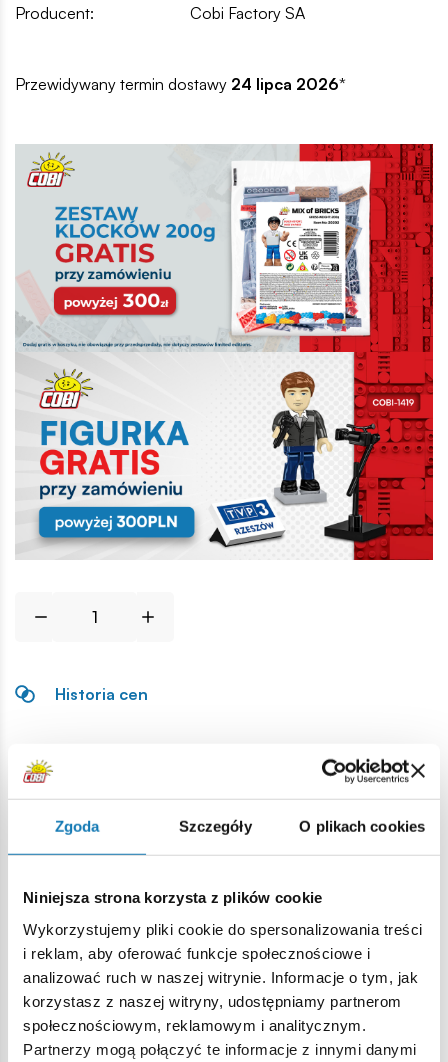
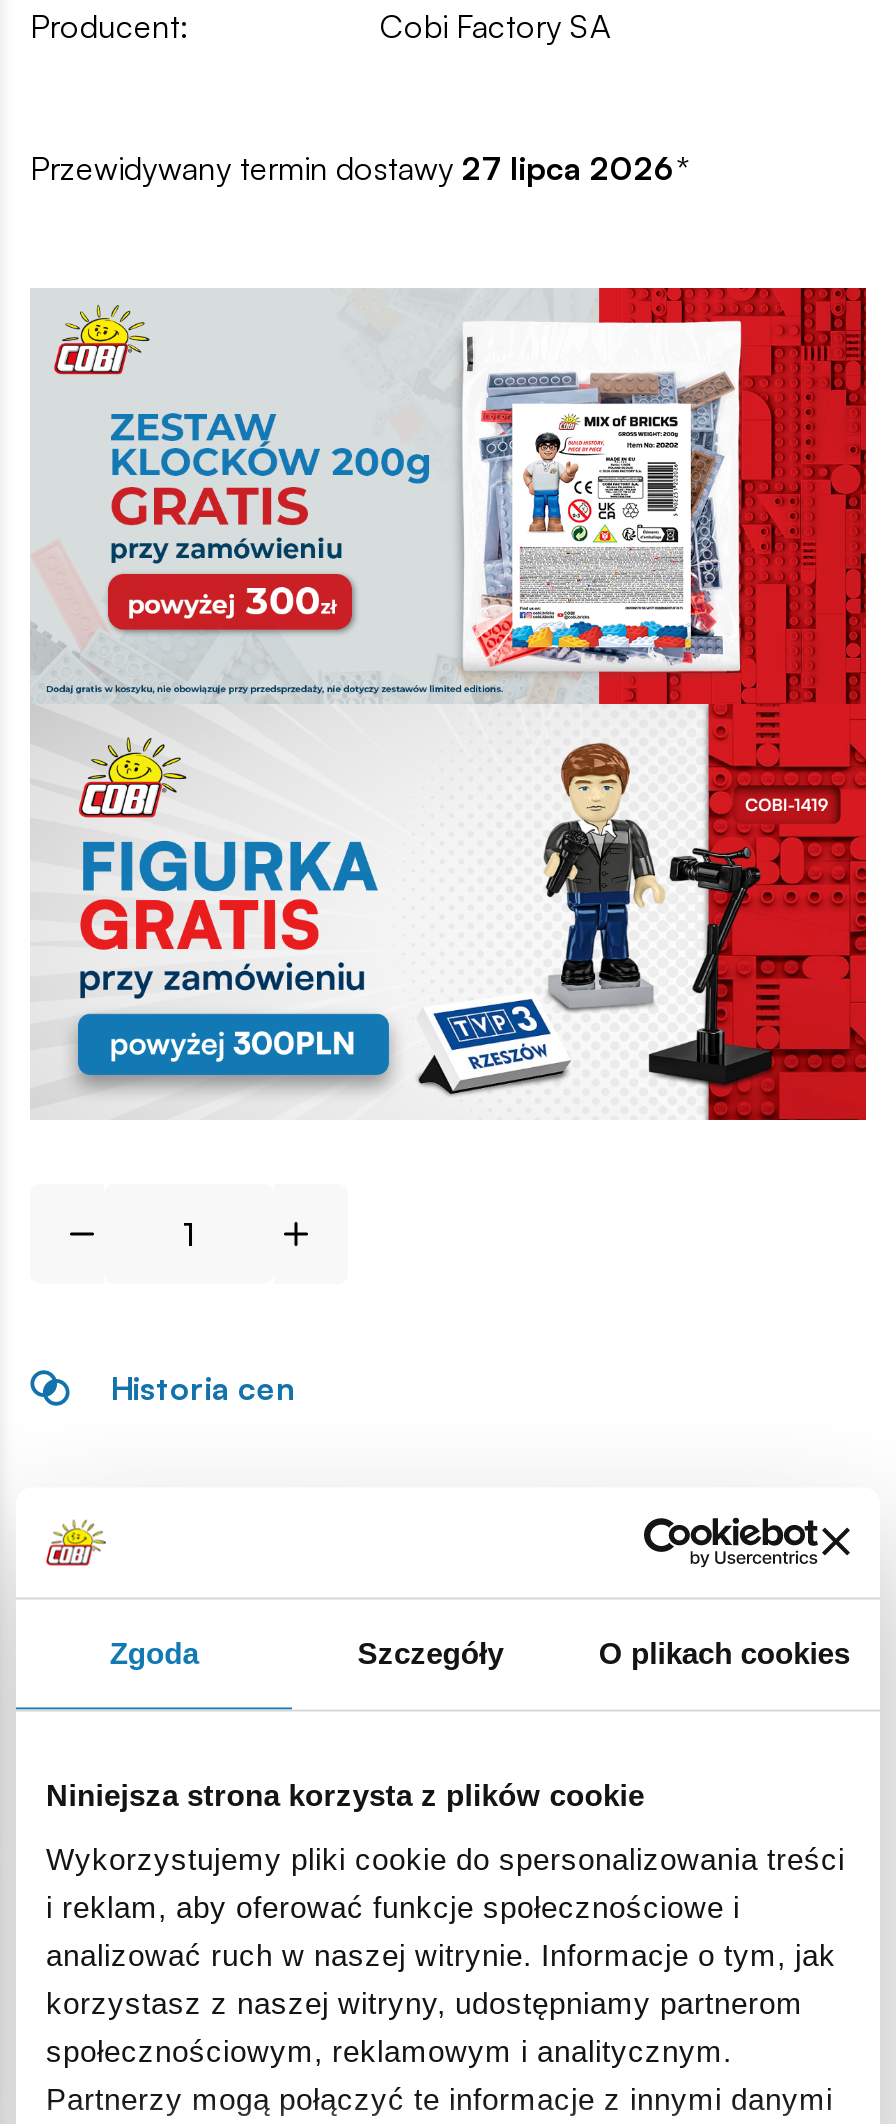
[15,73,346,93] Przewidywany termin dostawy 24 lipca 2026* -> [30,147,690,187] Przewidywany termin dostawy 27 lipca 2026*

